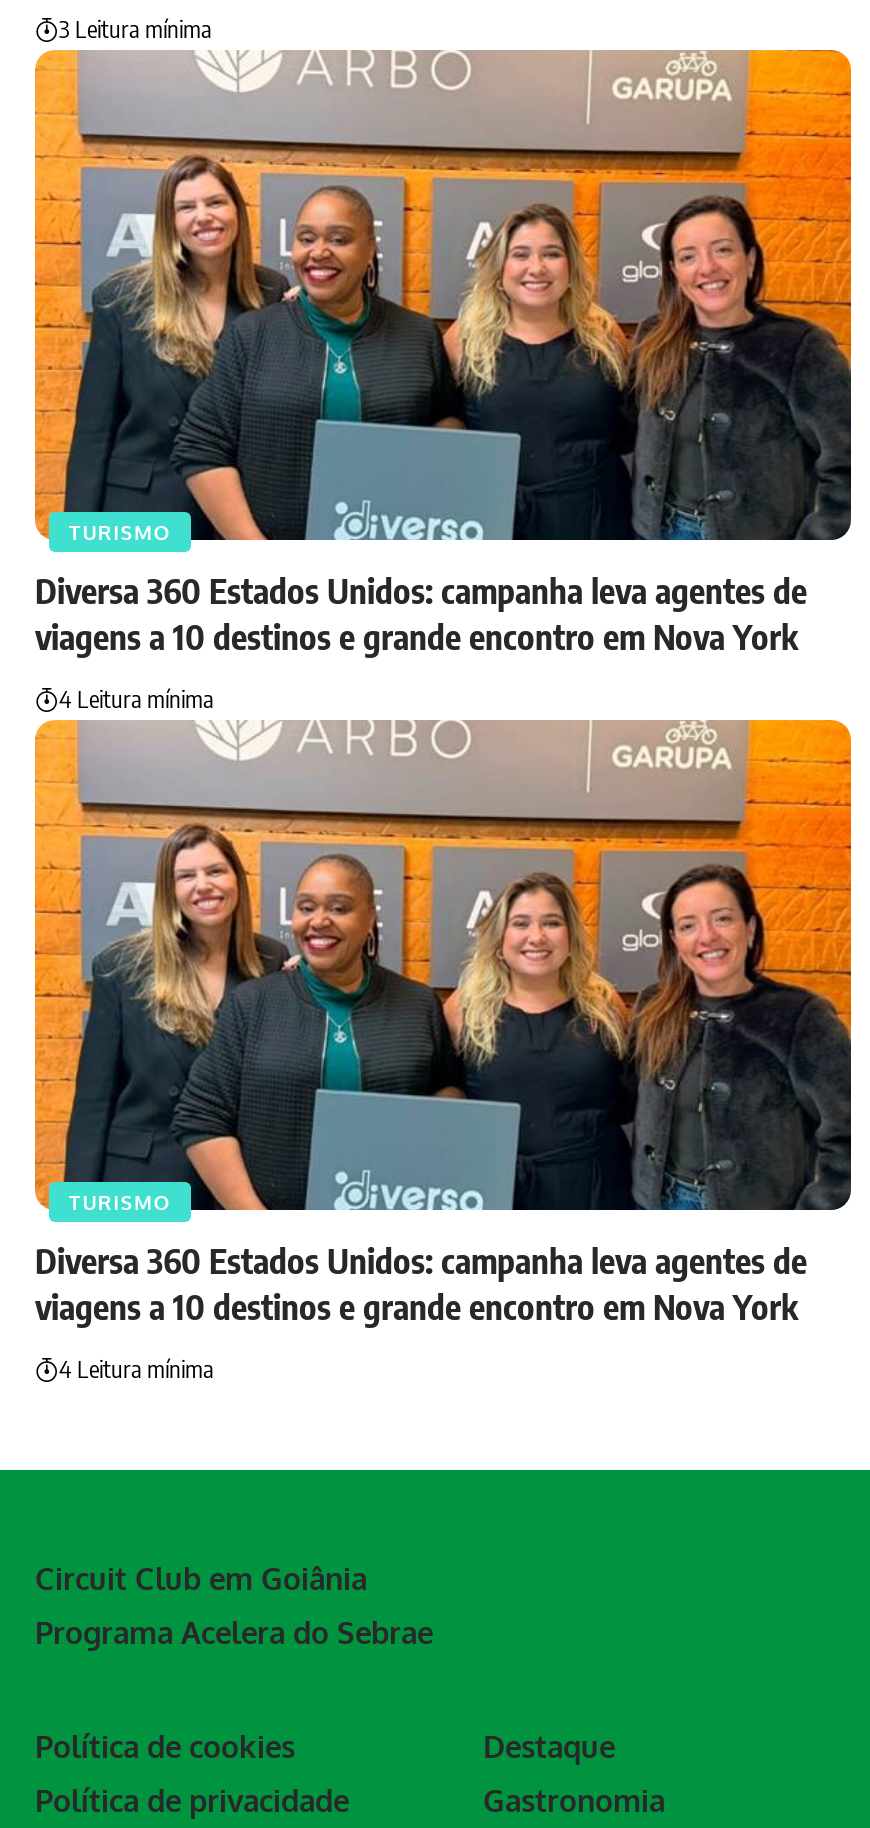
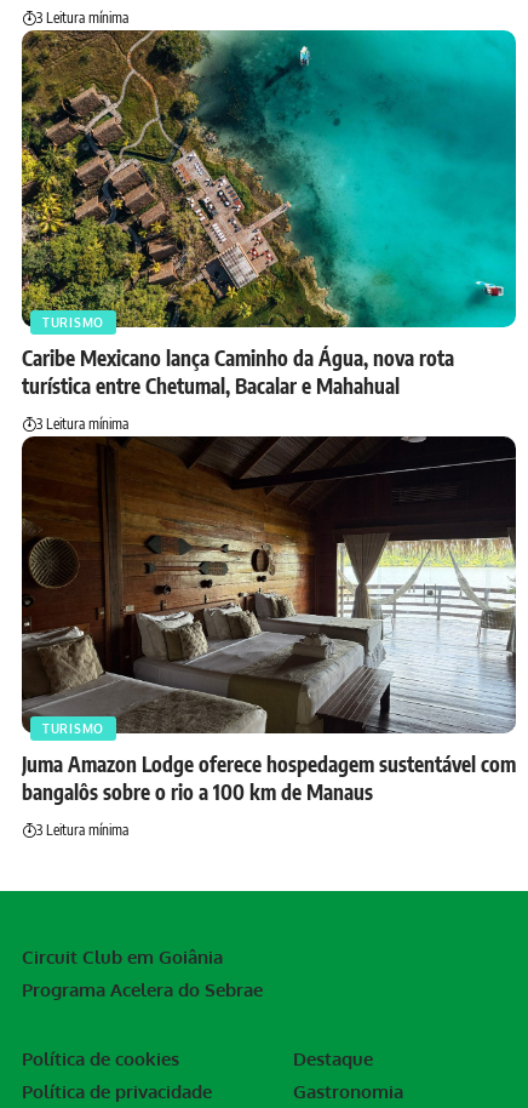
[33,48,853,658] [image] | Diversa 360 Estados Unidos: campanha leva agentes de | viagens a 10 destinos e grande encontro em Nova York -> [21,29,517,399] [image] | Caribe Mexicano lança Caminho da Água, nova rota | turística entre Chetumal, Bacalar e Mahahual
[59,684,213,714] 4 Leitura mínima -> [36,415,128,433] 3 Leitura mínima
[33,718,853,1328] [image] | Diversa 360 Estados Unidos: campanha leva agentes de | viagens a 10 destinos e grande encontro em Nova York -> [21,435,517,805] [image] | Juma Amazon Lodge oferece hospedagem sustentável com | bangalôs sobre o rio a 100 km de Manaus
[59,1354,213,1384] 4 Leitura mínima -> [36,821,128,839] 3 Leitura mínima

